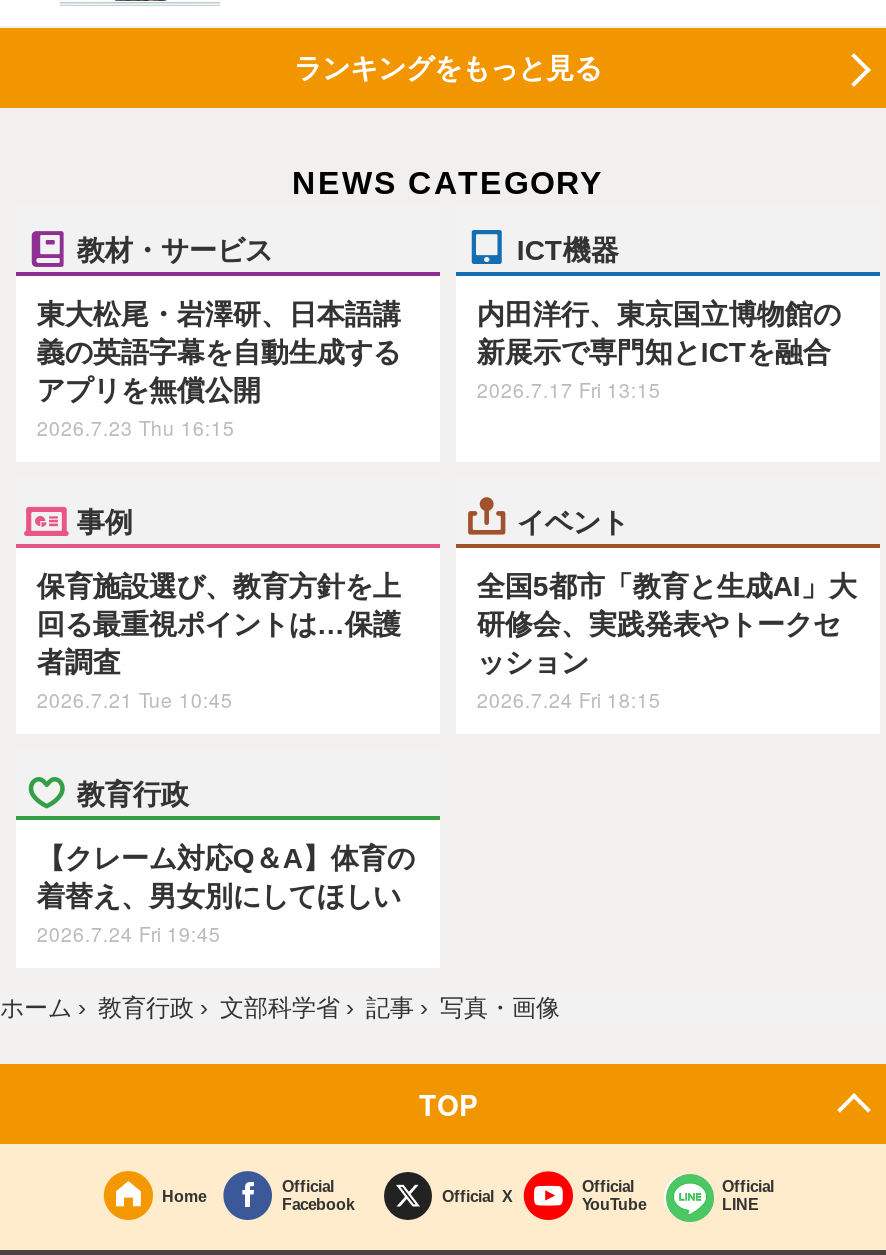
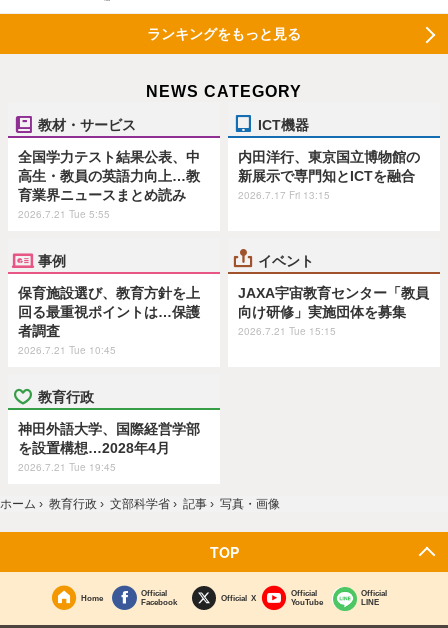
[37,299,401,443] 東大松尾・岩澤研、日本語講 | 義の英語字幕を自動生成する | アプリを無償公開 | 2026.7.23 Thu 16:15 -> [18,149,200,221] 全国学力テスト結果公表、中 | 高生・教員の英語力向上…教 | 育業界ニュースまとめ読み | 2026.7.21 Tue 5:55
[477,570,857,714] 全国5都市「教育と生成AI」大 | 研修会、実践発表やトークセ | ッション | 2026.7.24 Fri 18:15 -> [238,285,429,338] JAXA宇宙教育センター「教員 | 向け研修」実施団体を募集 | 2026.7.21 Tue 15:15
[37,841,415,947] 【クレーム対応Q＆A】体育の | 着替え、男女別にしてほしい | 2026.7.24 Fri 19:45 -> [18,421,200,474] 神田外語大学、国際経営学部 | を設置構想…2028年4月 | 2026.7.21 Tue 19:45

